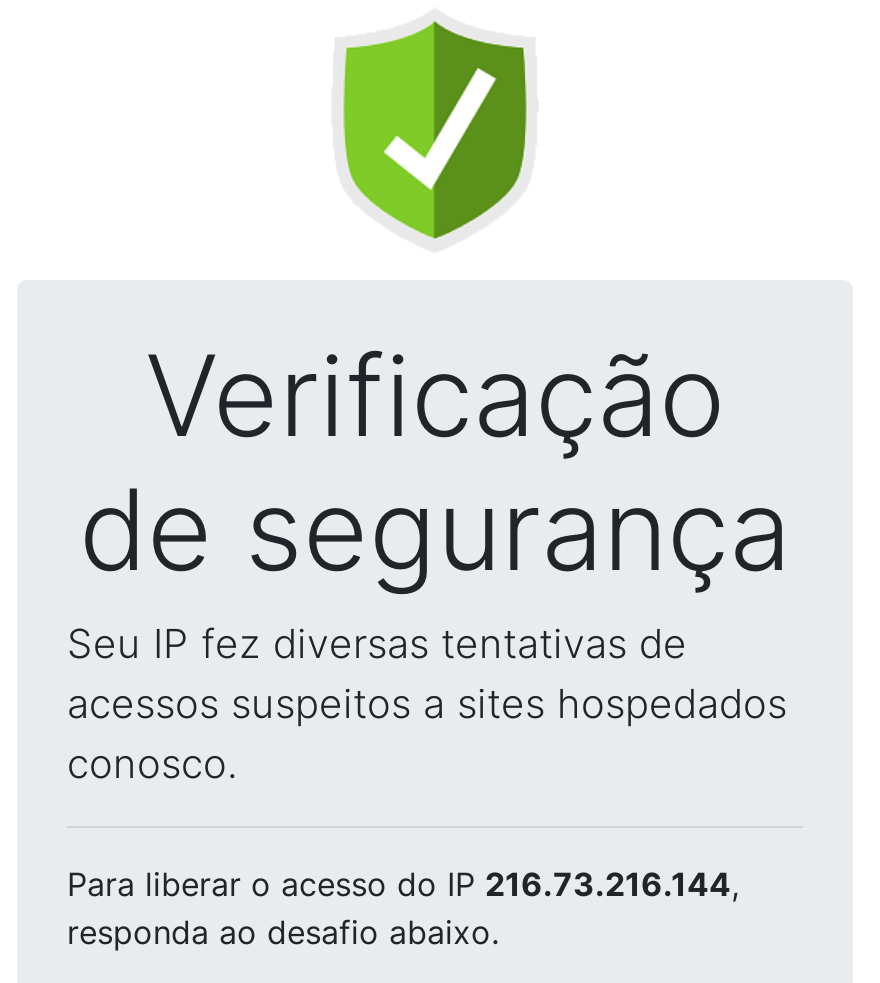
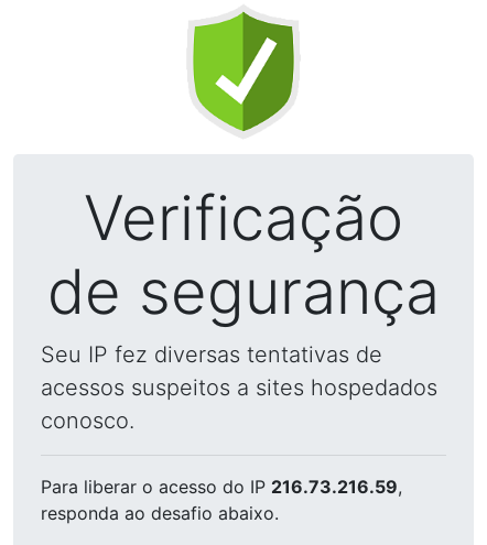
[67,864,739,904] Para liberar o acesso do IP 216.73.216.144, -> [41,476,402,498] Para liberar o acesso do IP 216.73.216.59,

